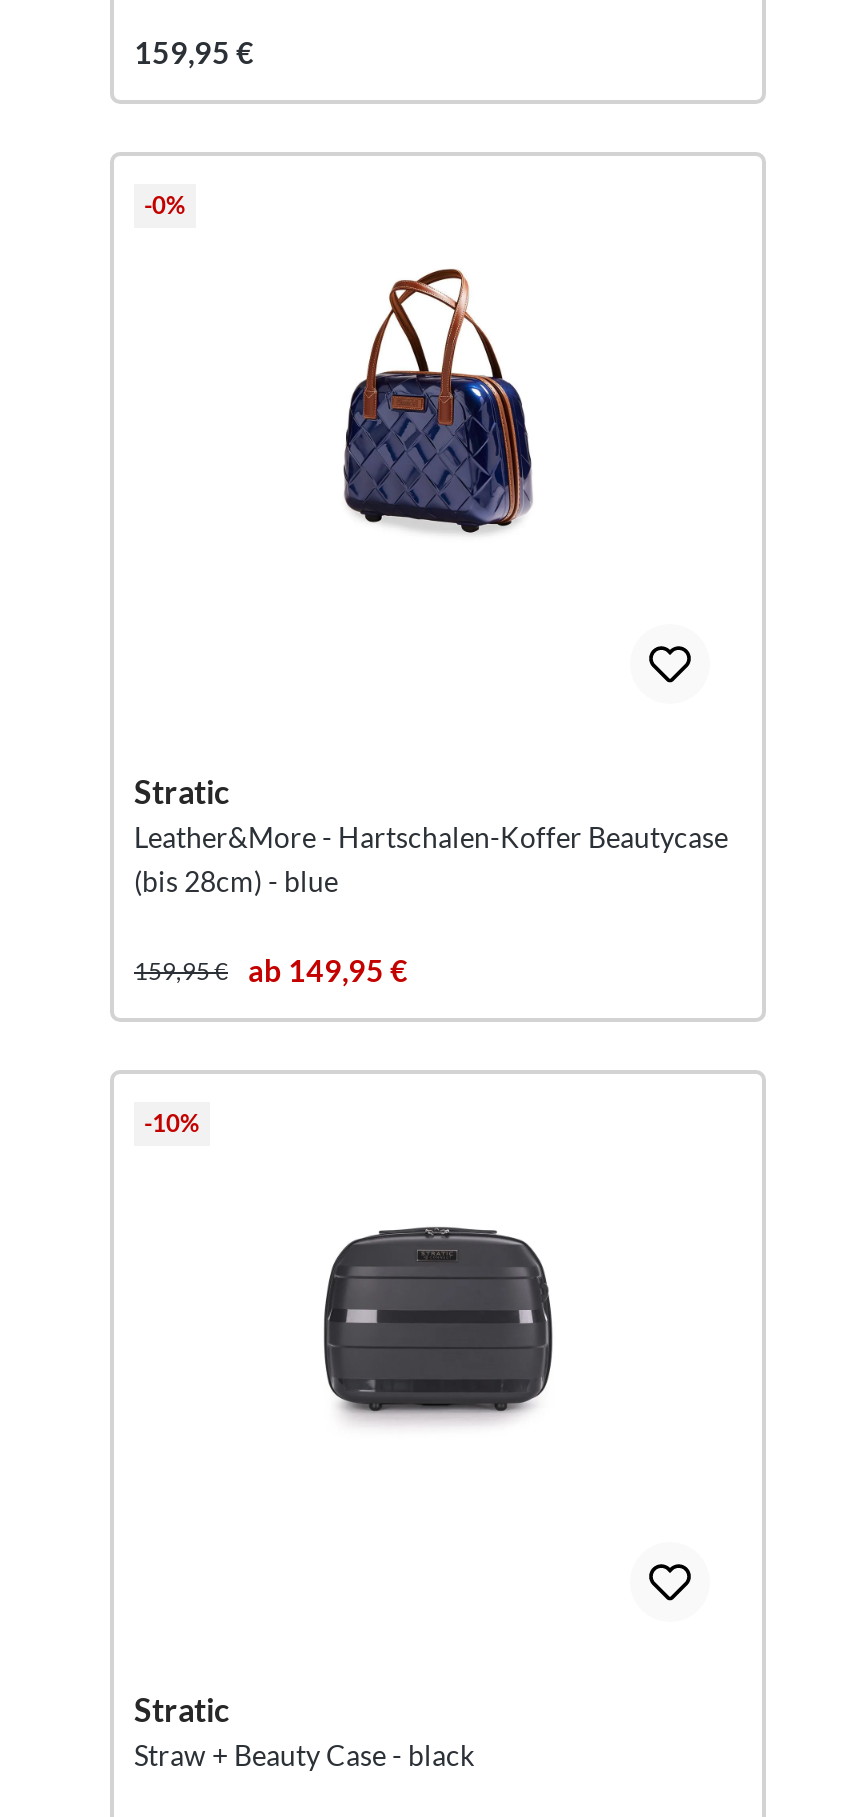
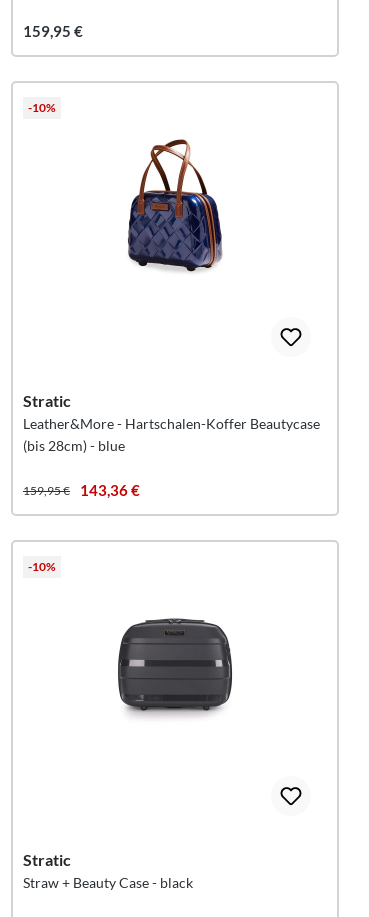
[144,190,186,220] -0% -> [28,100,56,115] -10%
[134,952,408,988] 159,95 € ab 149,95 € -> [23,481,140,499] 159,95 € 143,36 €

